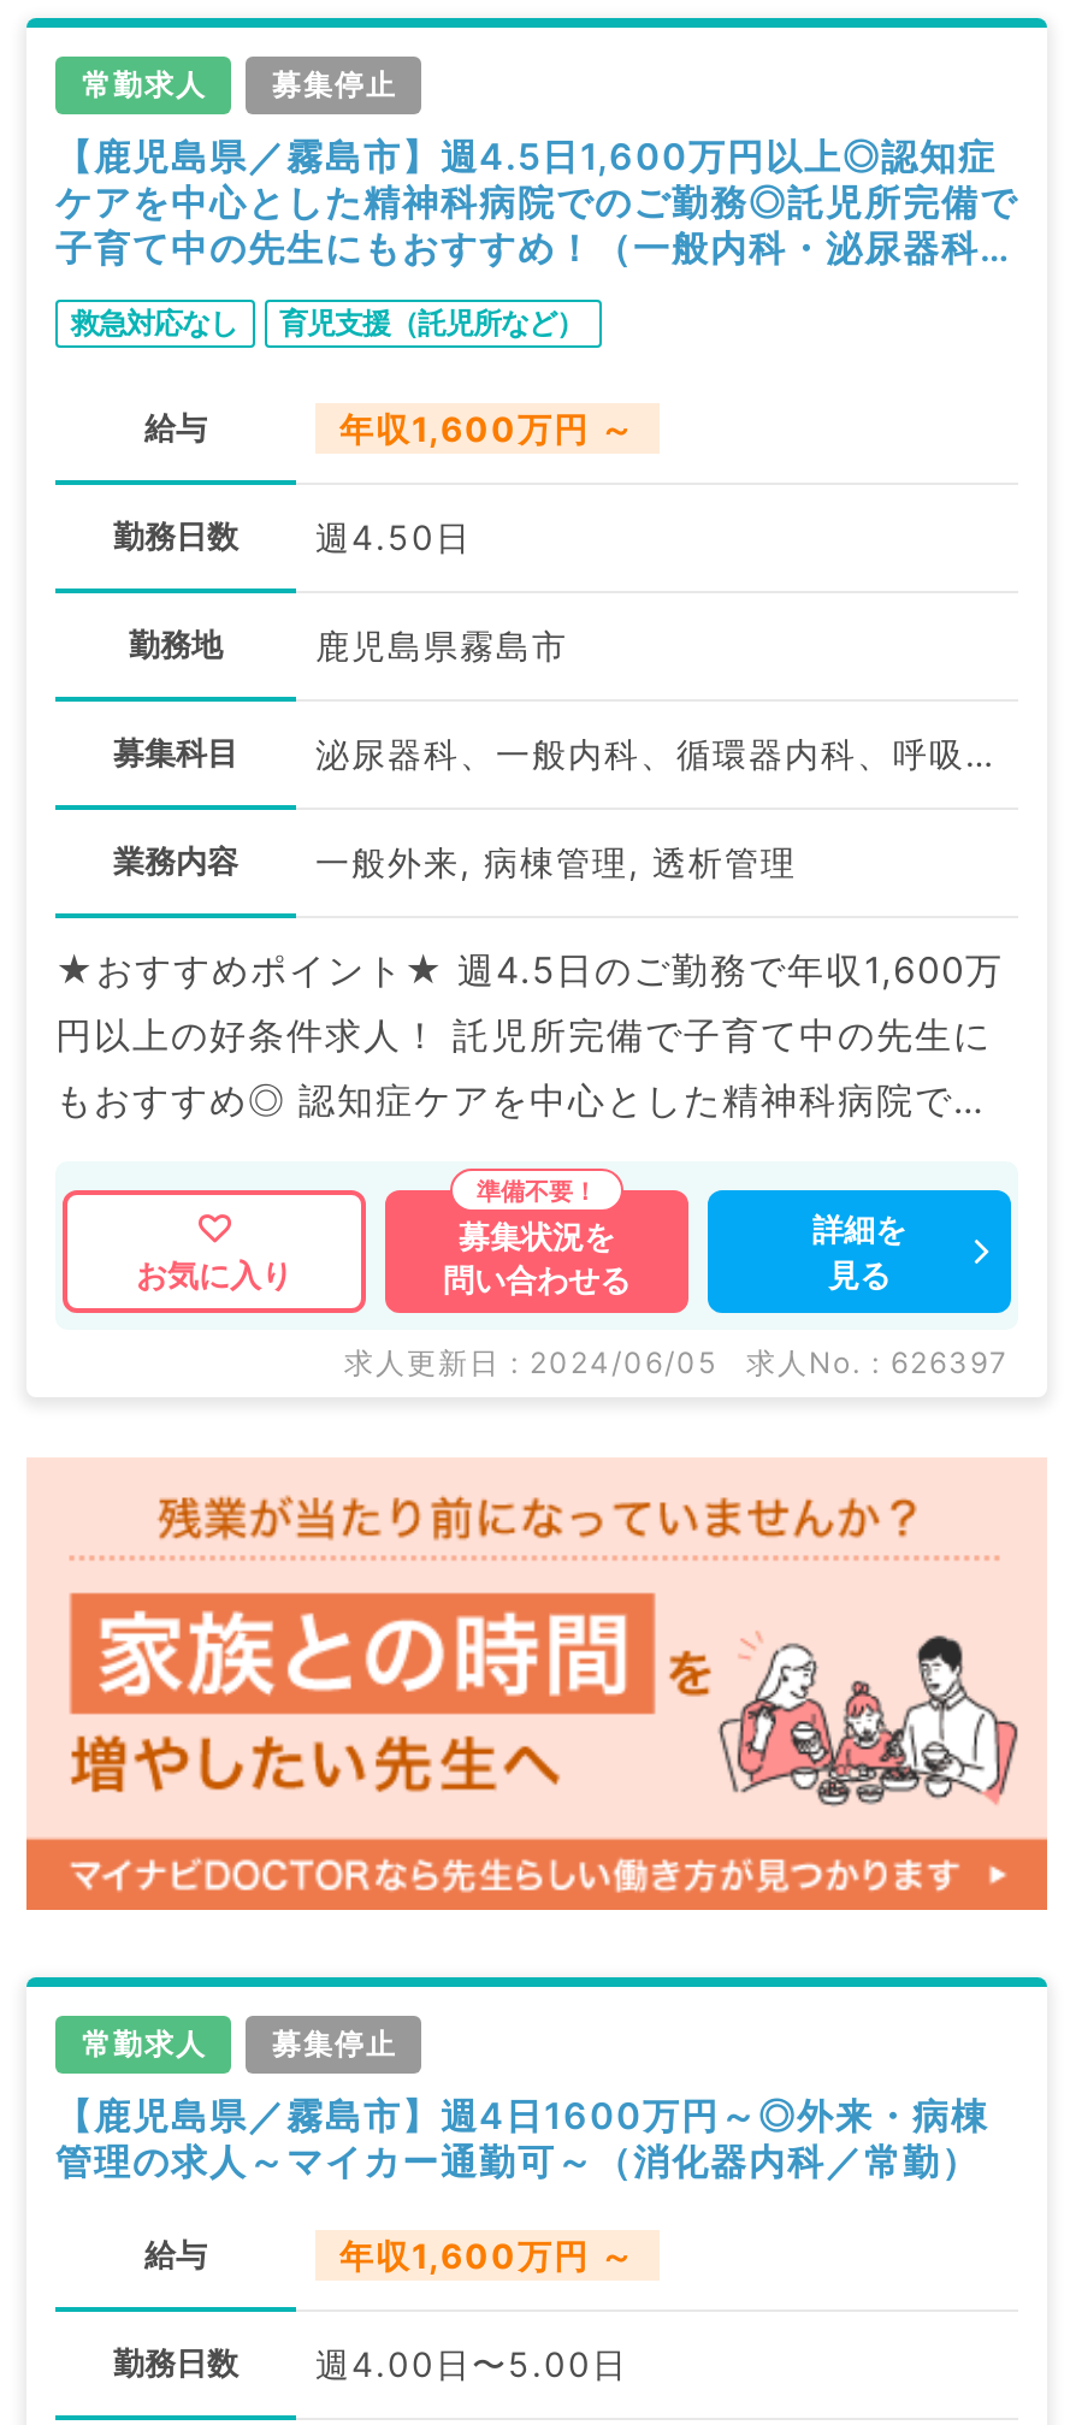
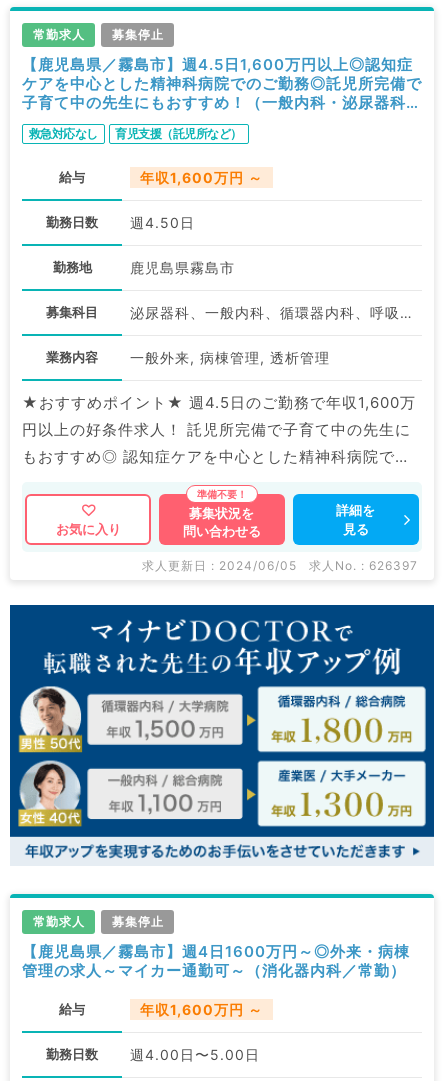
[24,1457,1050,1912] [image] -> [9,604,435,860] [image]

